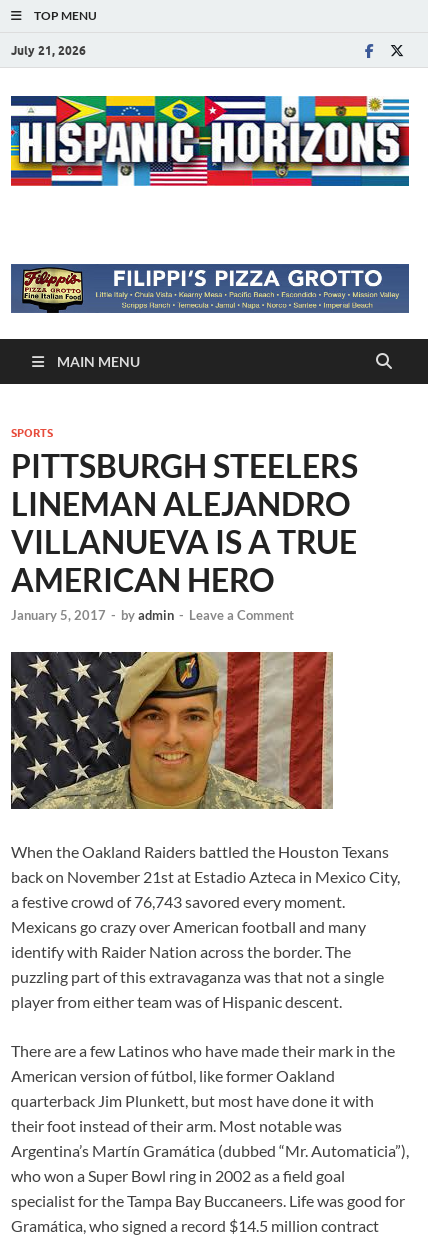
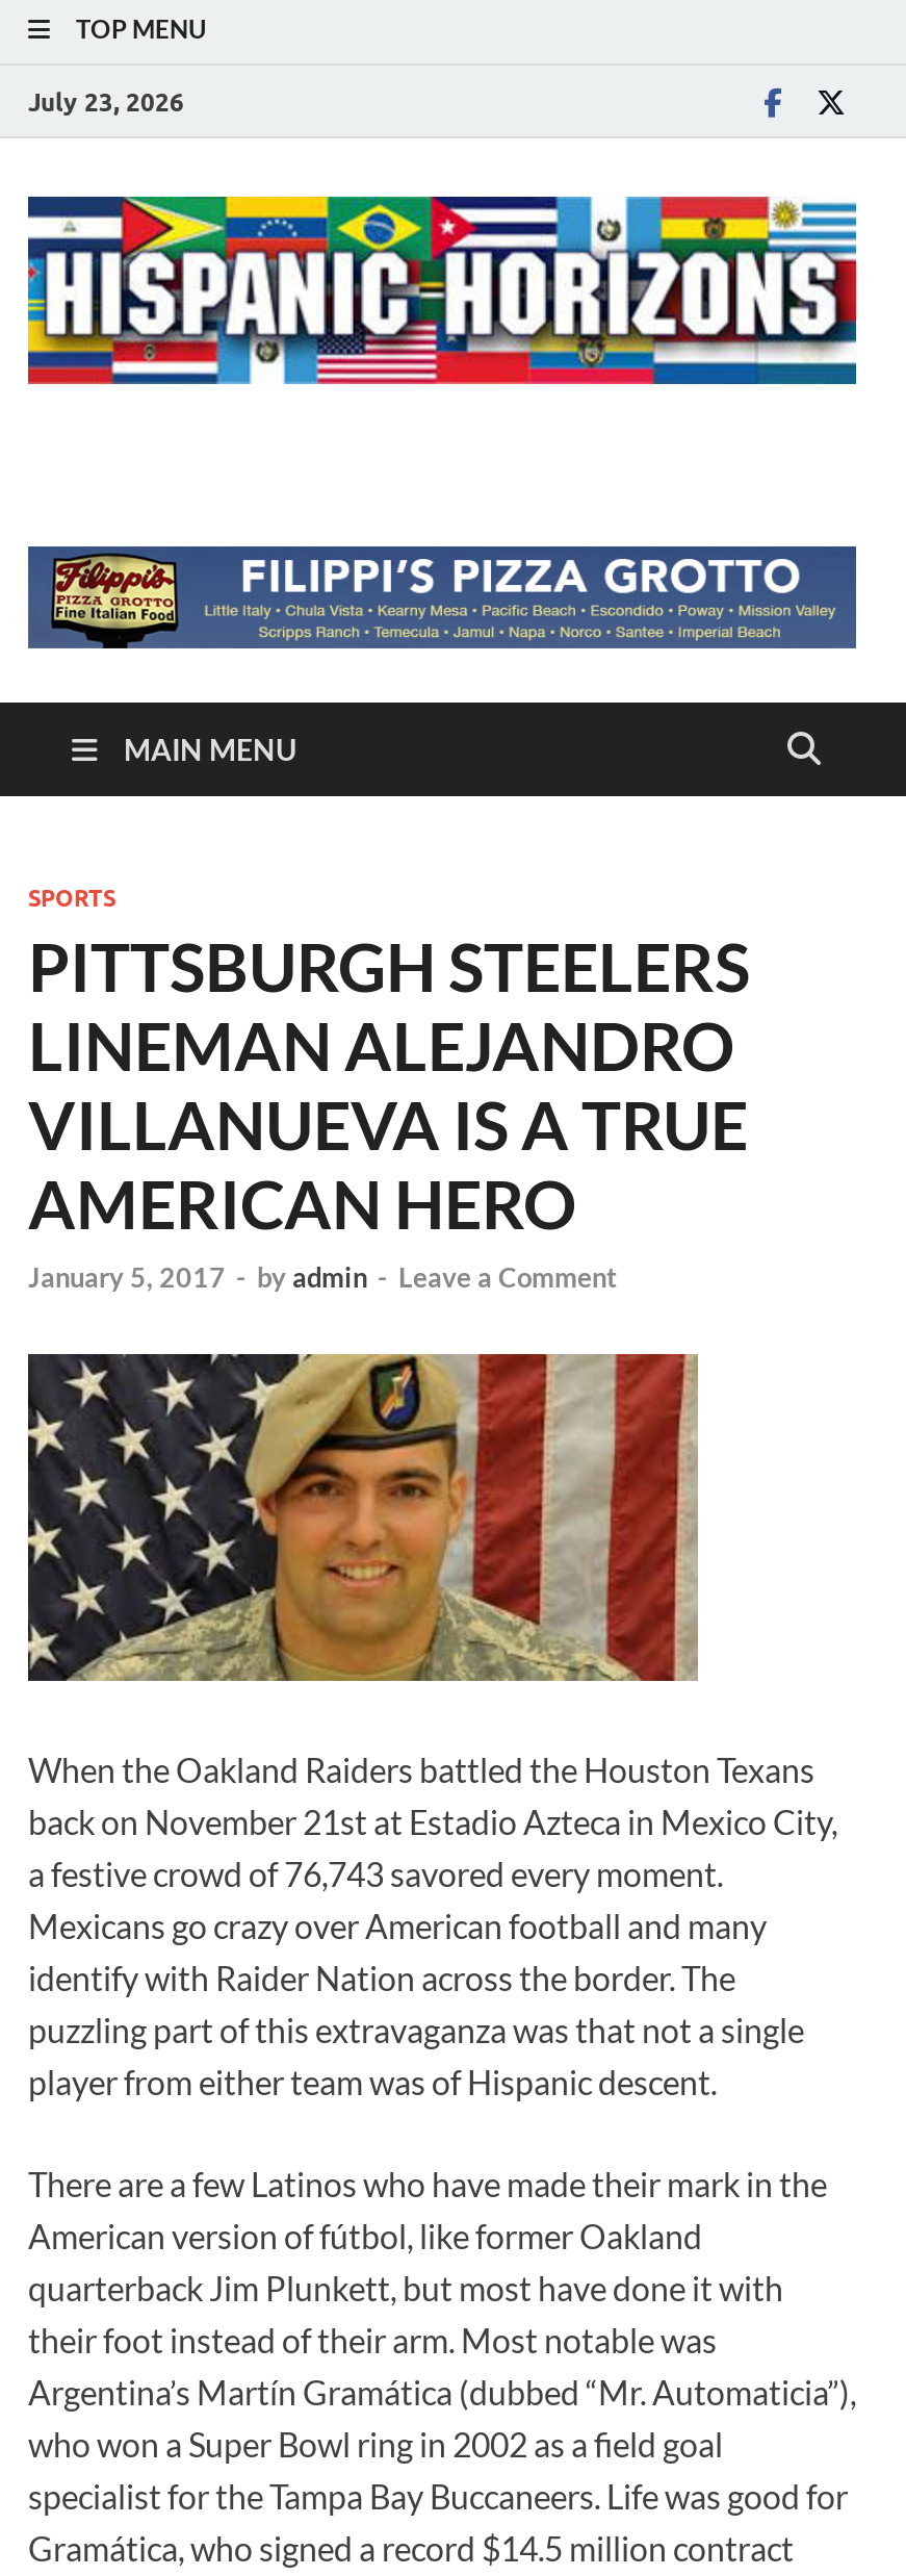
[11,42,86,57] July 21, 2026 -> [28,85,184,117] July 23, 2026

